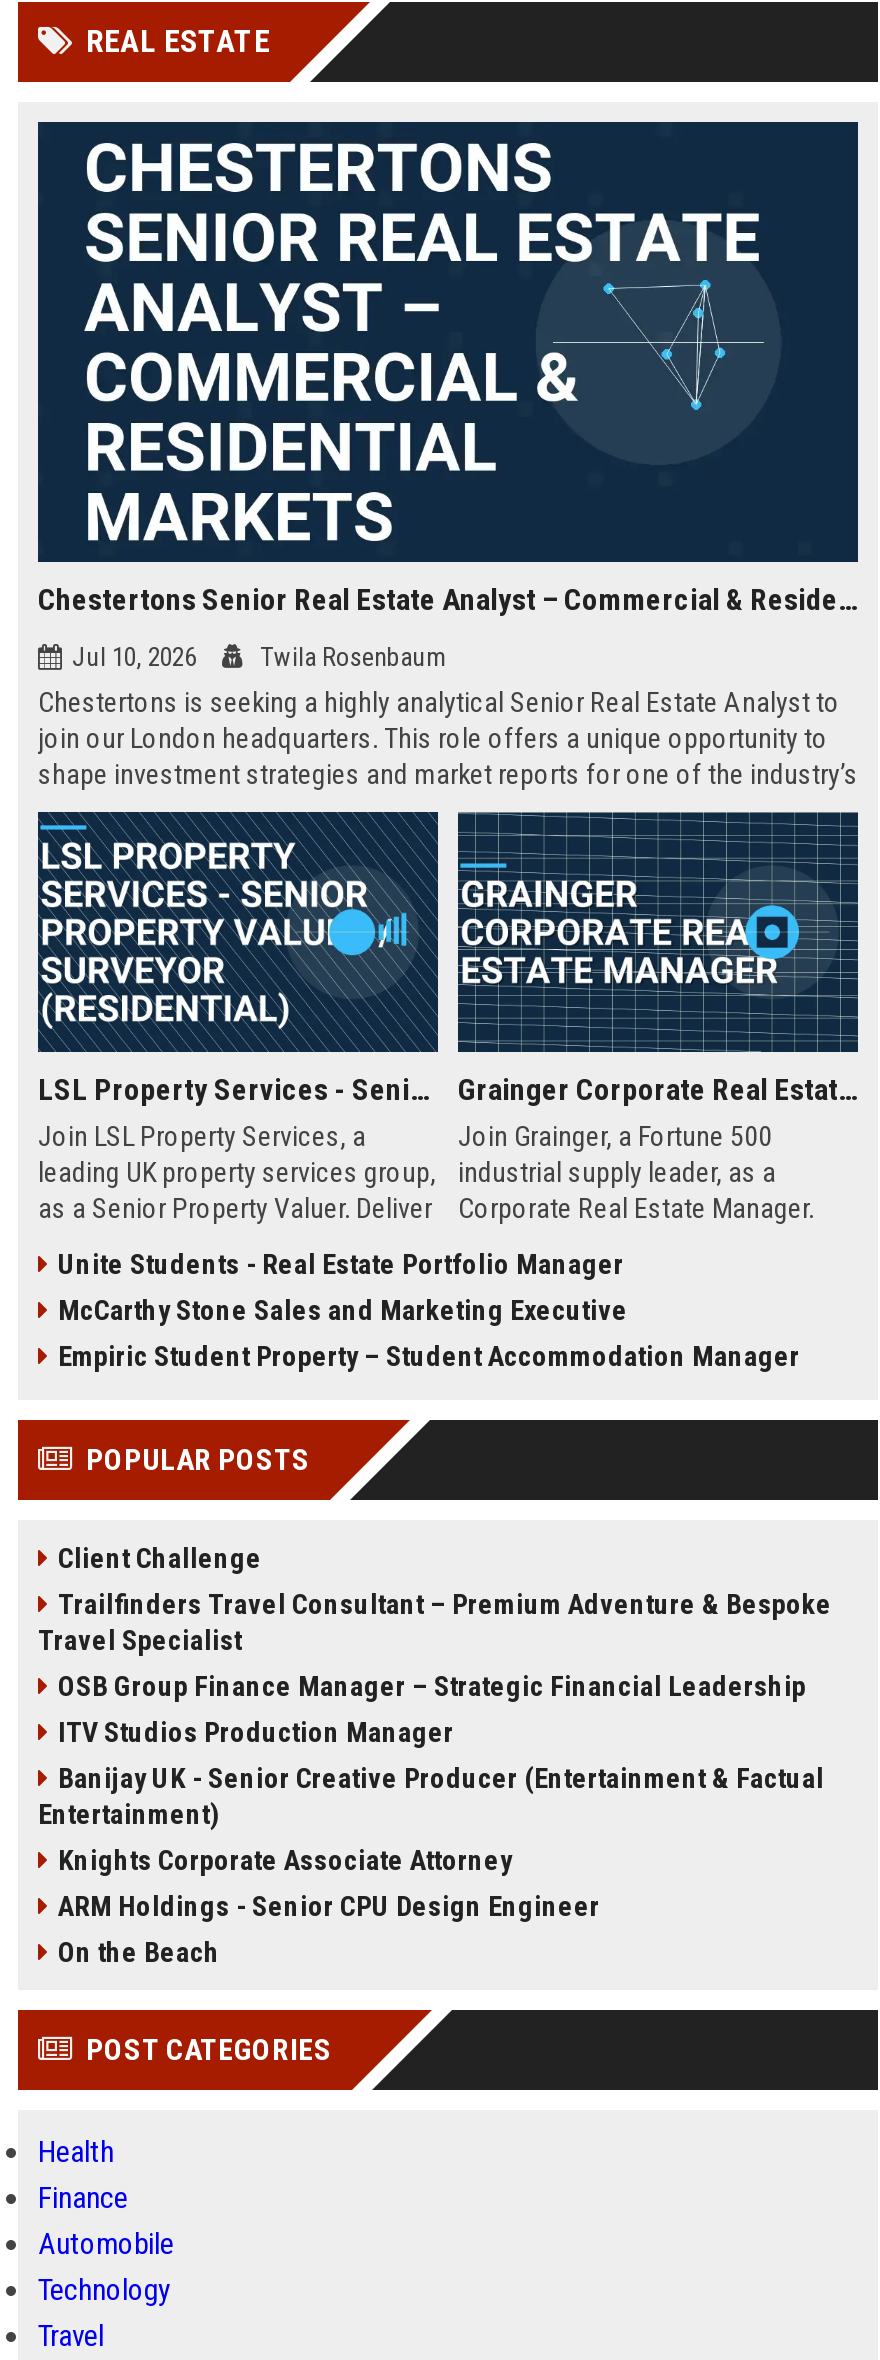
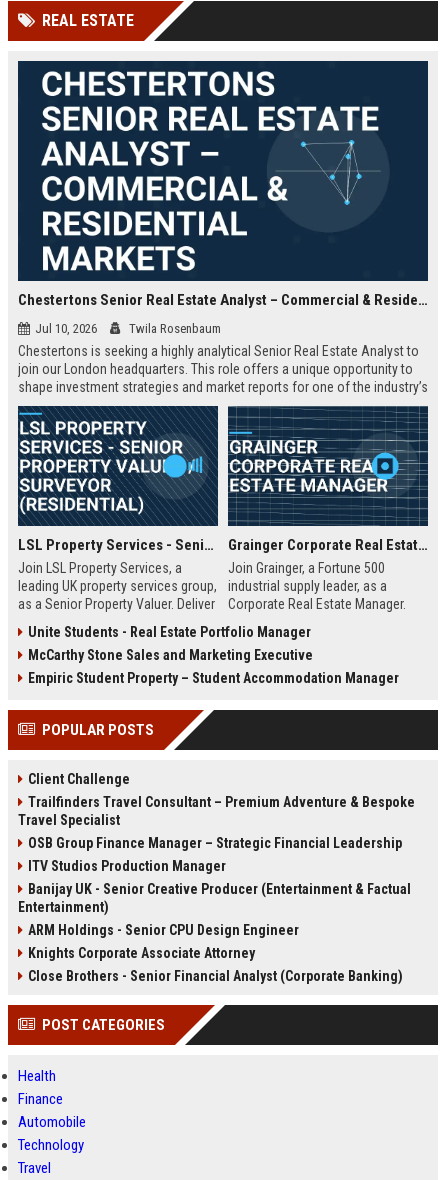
moved [58,1844,512,1876] -> [28,945,255,961]: Knights Corporate Associate Attorney
moved [58,1890,600,1922] -> [28,922,299,938]: ARM Holdings - Senior CPU Design Engineer
[58,1936,220,1968] On the Beach -> [28,968,403,984] Close Brothers - Senior Financial Analyst (Corporate Banking)

